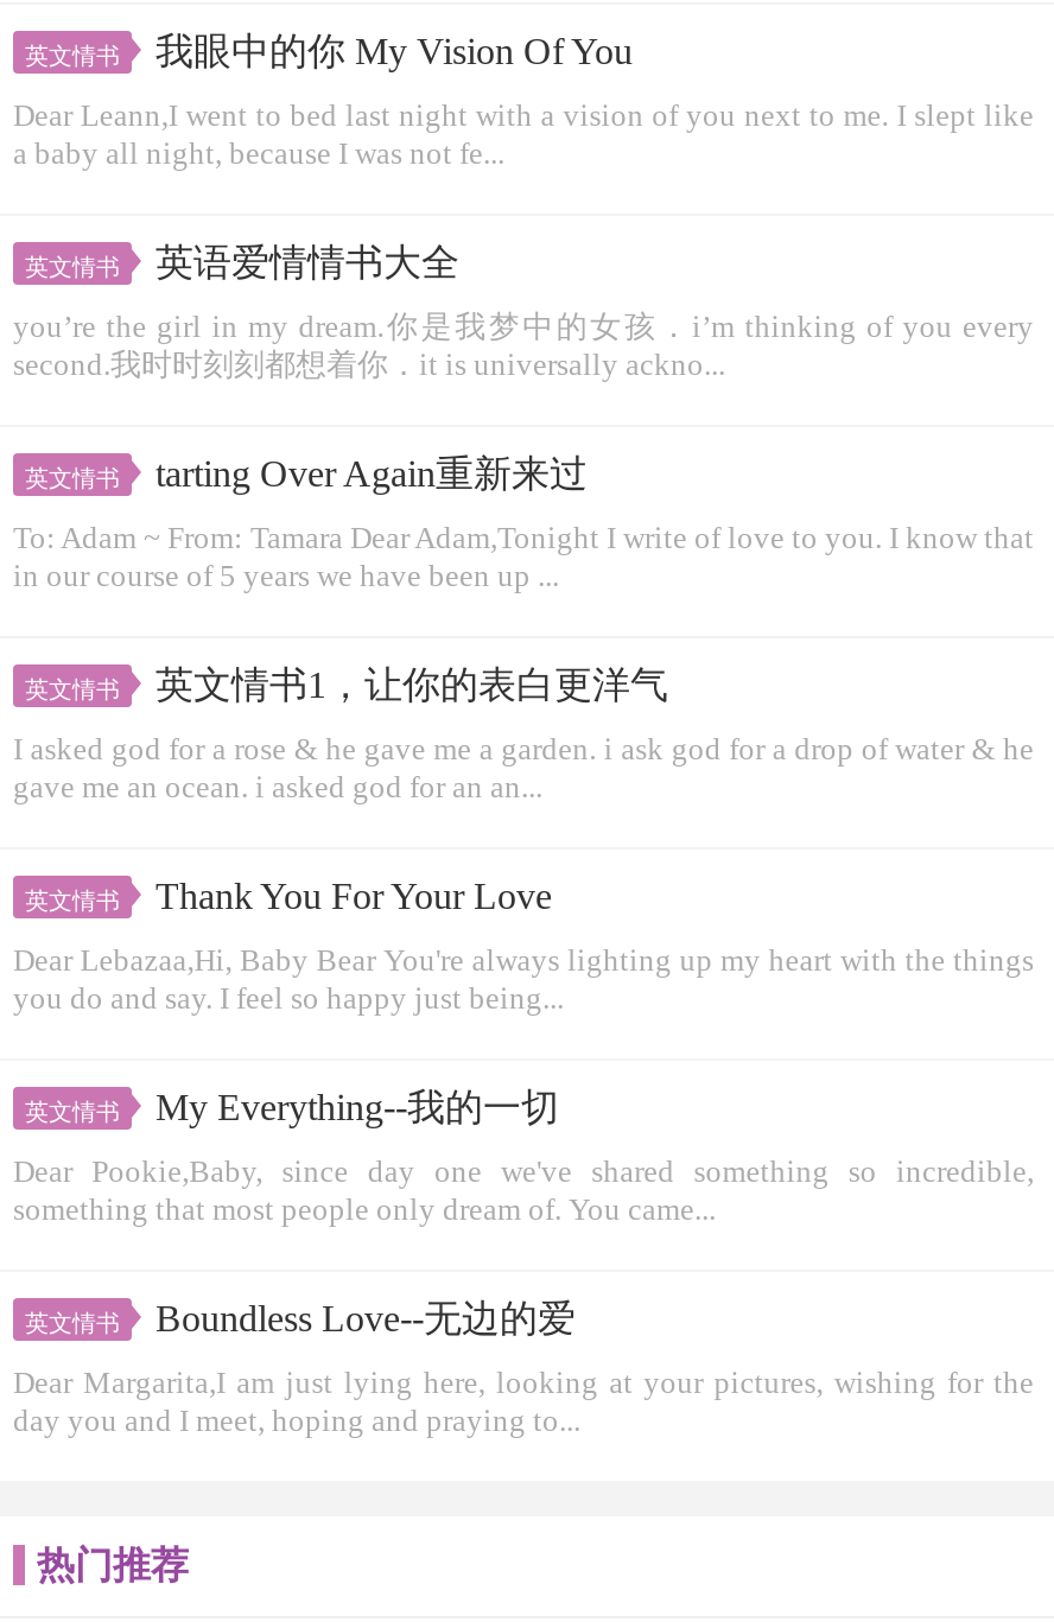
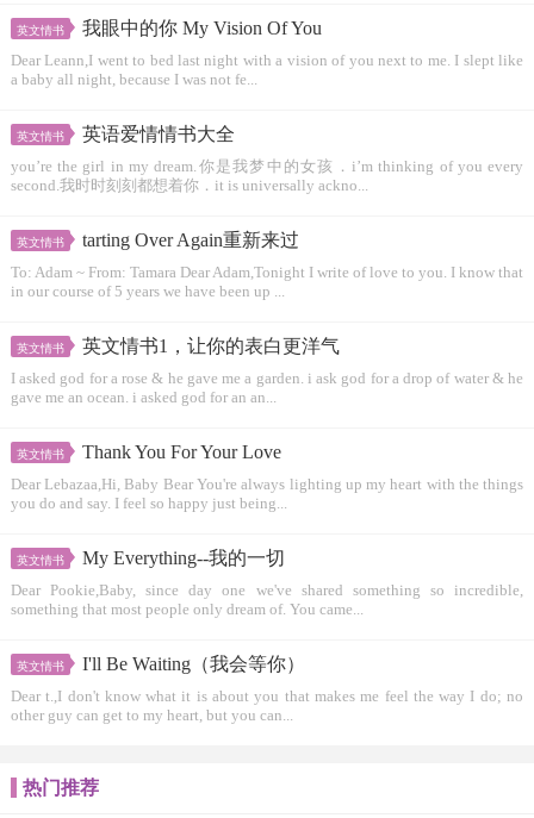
[155,1297,576,1338] Boundless Love--无边的爱 -> [82,653,305,674] I'll Be Waiting（我会等你）
[13,1366,1034,1437] Dear Margarita,I am just lying here, looking at your pictures, wishing for the | day you and I meet, hoping and praying to... -> [11,688,523,724] Dear t.,I don't know what it is about you that makes me feel the way I do; no | other guy can get to my heart, but you can...

